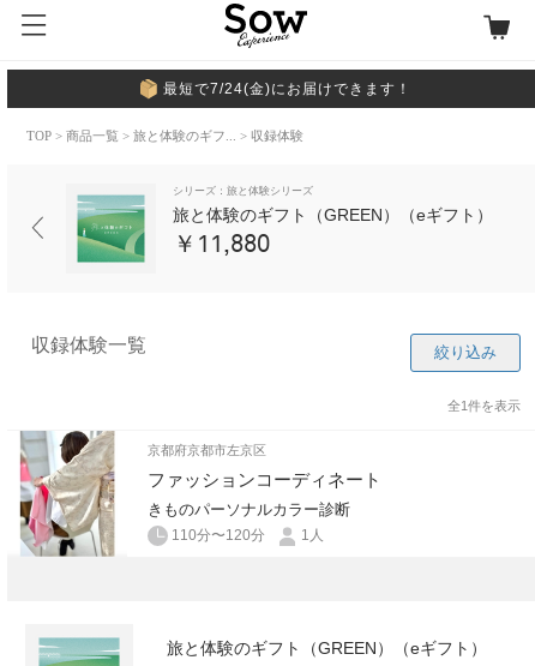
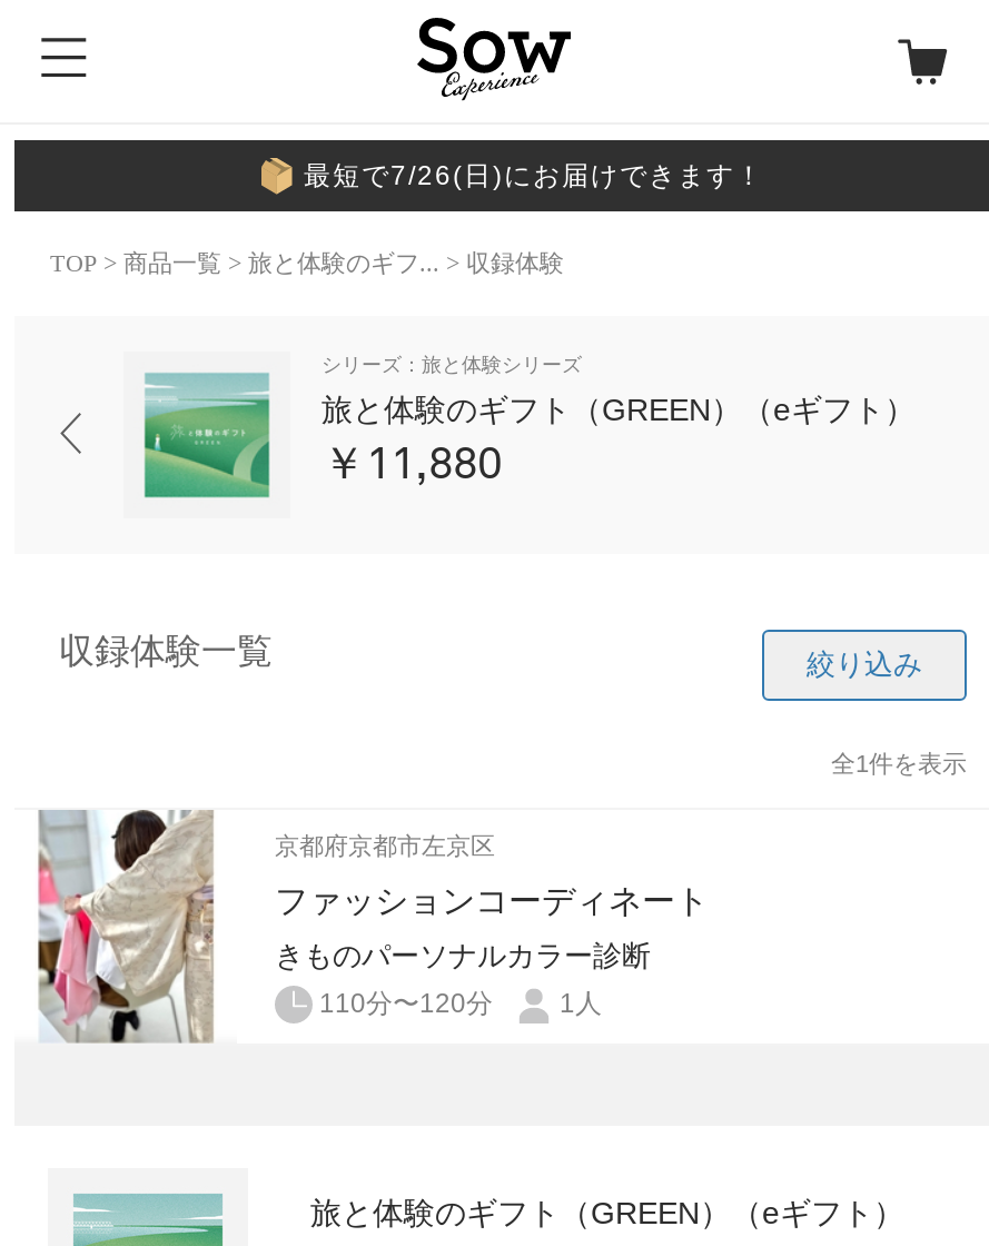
[163,80,411,97] 最短で7/24(金)にお届けできます！ -> [304,160,764,191] 最短で7/26(日)にお届けできます！

